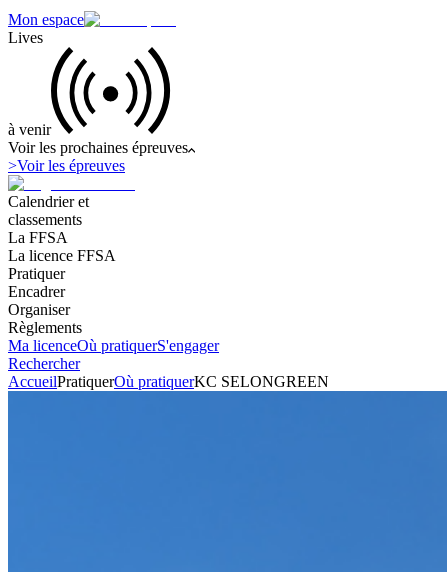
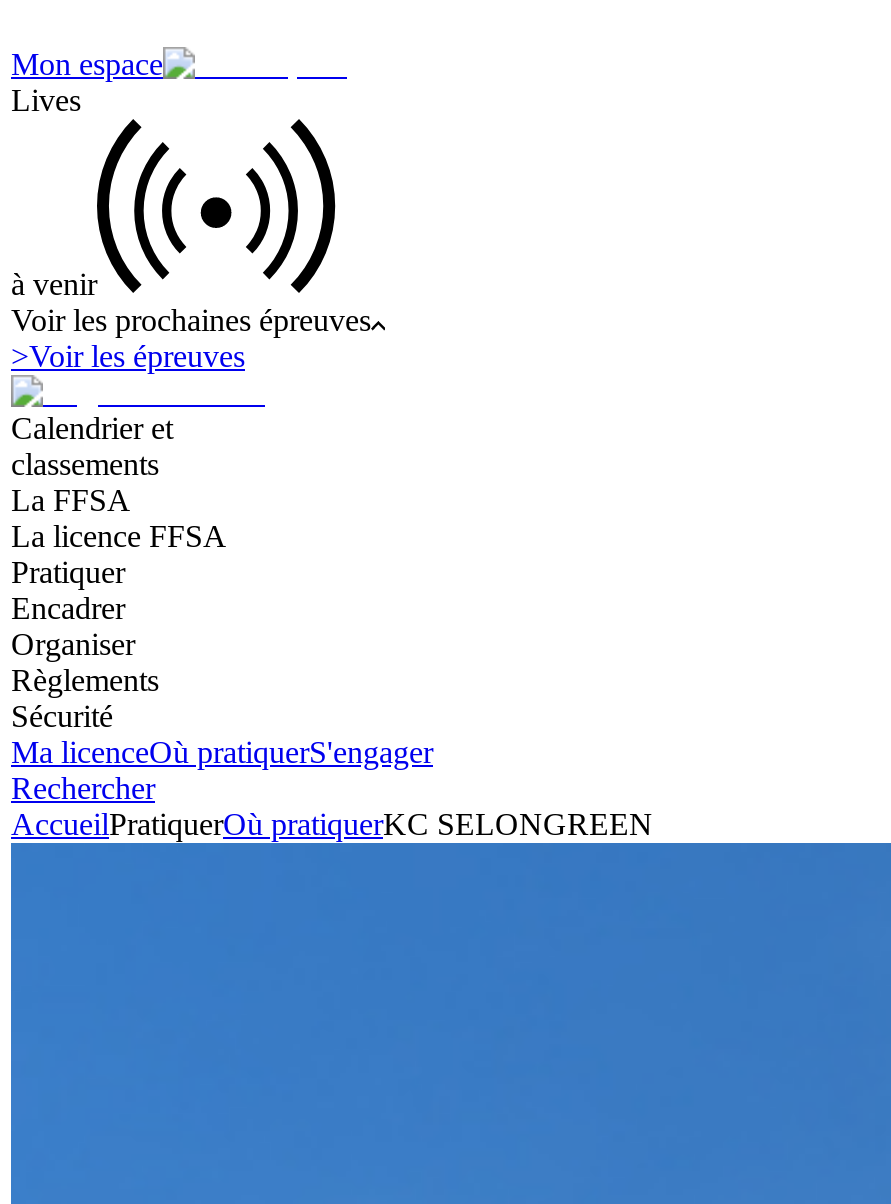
none -> [11,699,113,733] Sécurité

